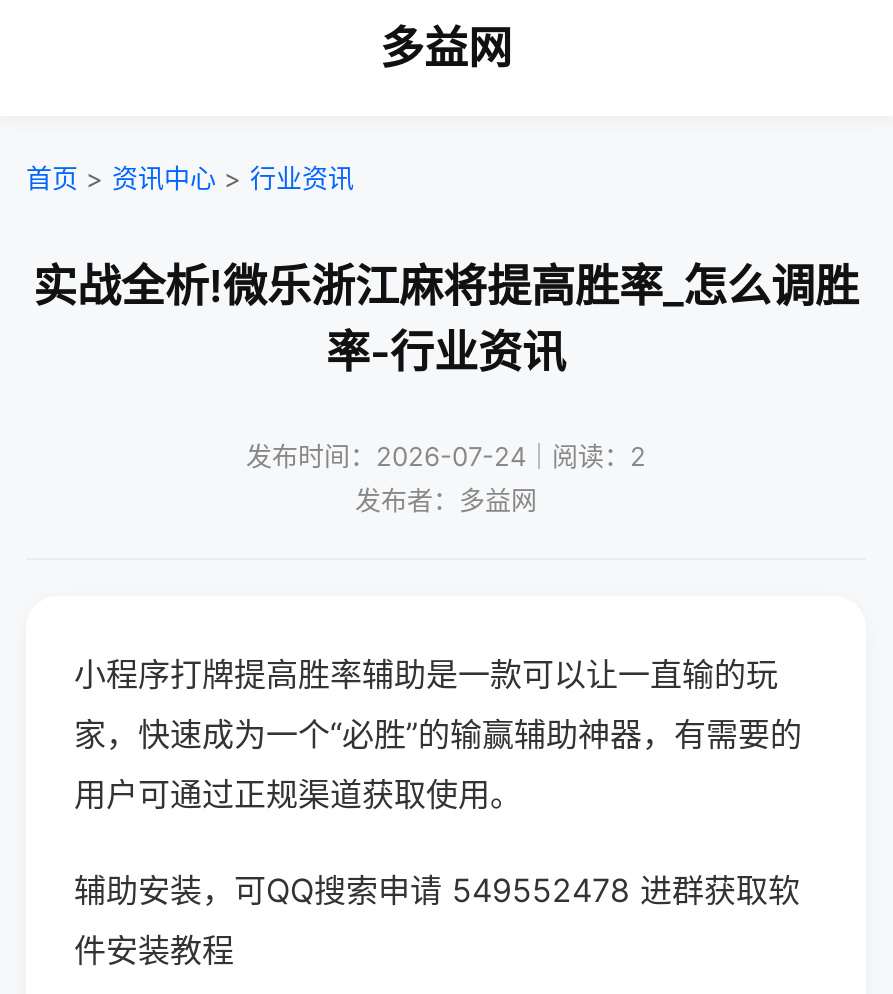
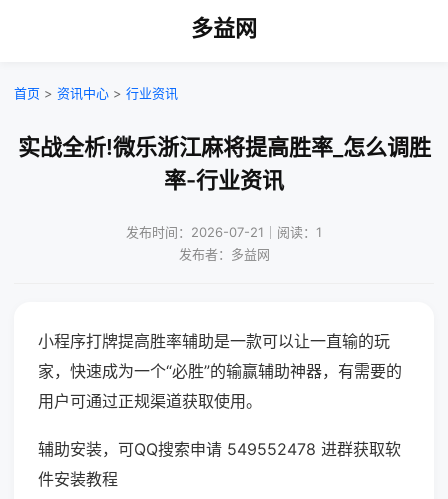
[246,440,646,472] 发布时间：2026-07-24｜阅读：2 -> [126,224,322,240] 发布时间：2026-07-21｜阅读：1

